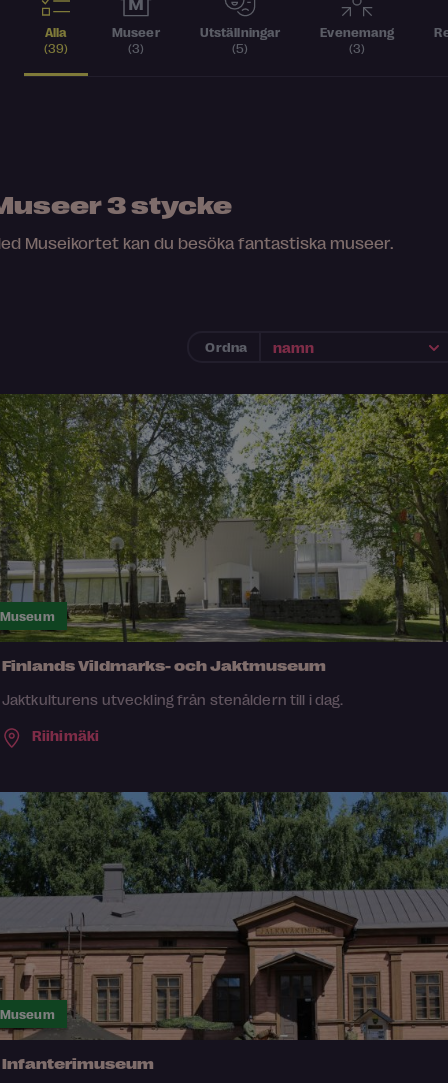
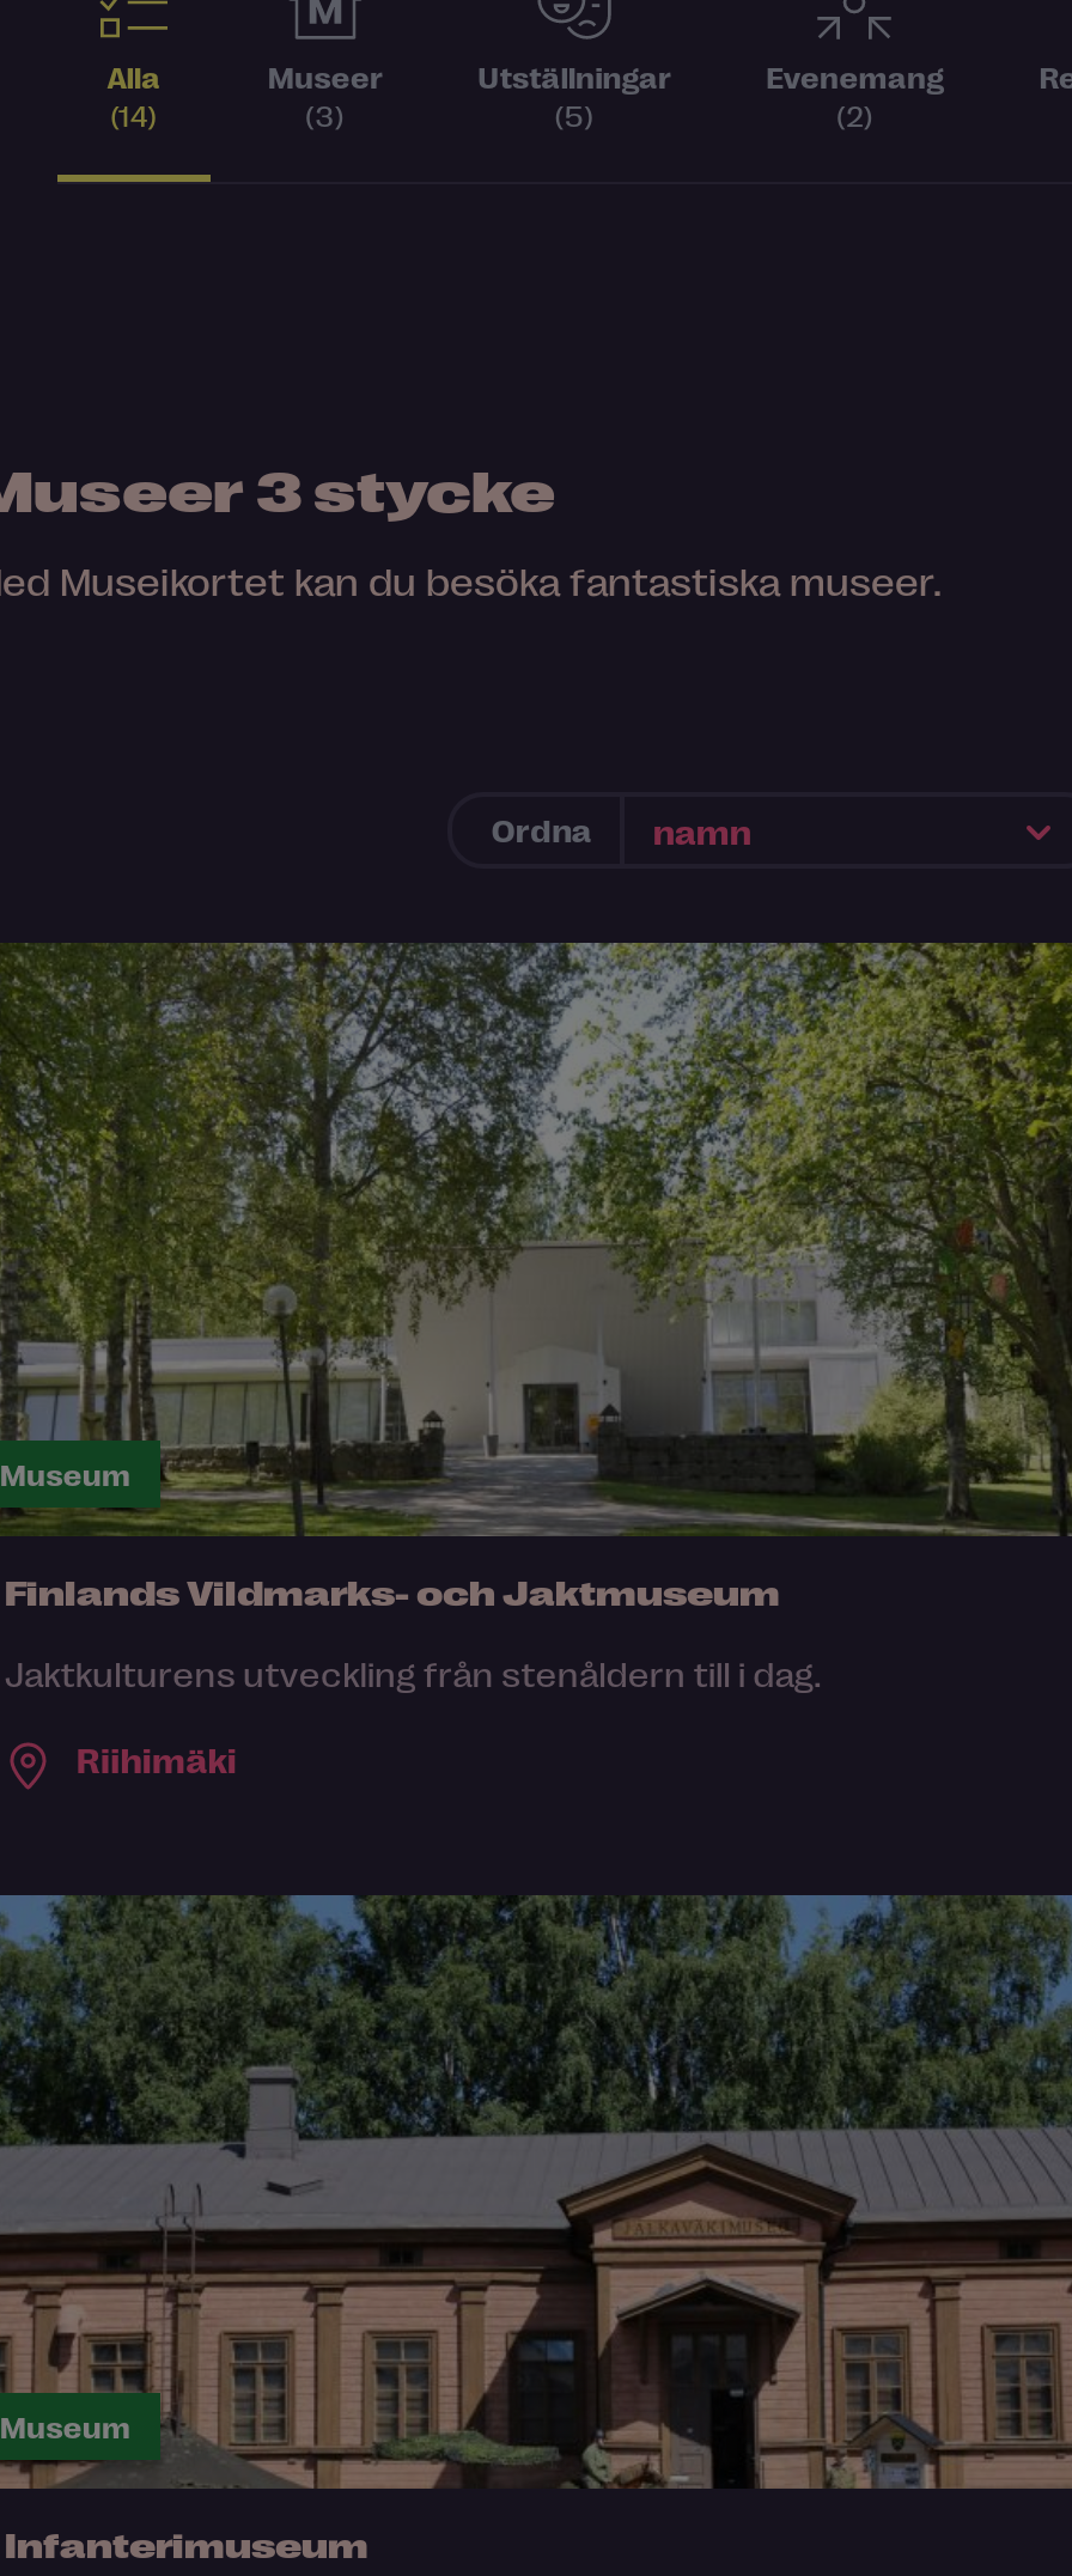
[44,41,68,55] (39) -> [111,98,157,132] (14)
[349,41,365,55] (3) -> [837,98,873,132] (2)

